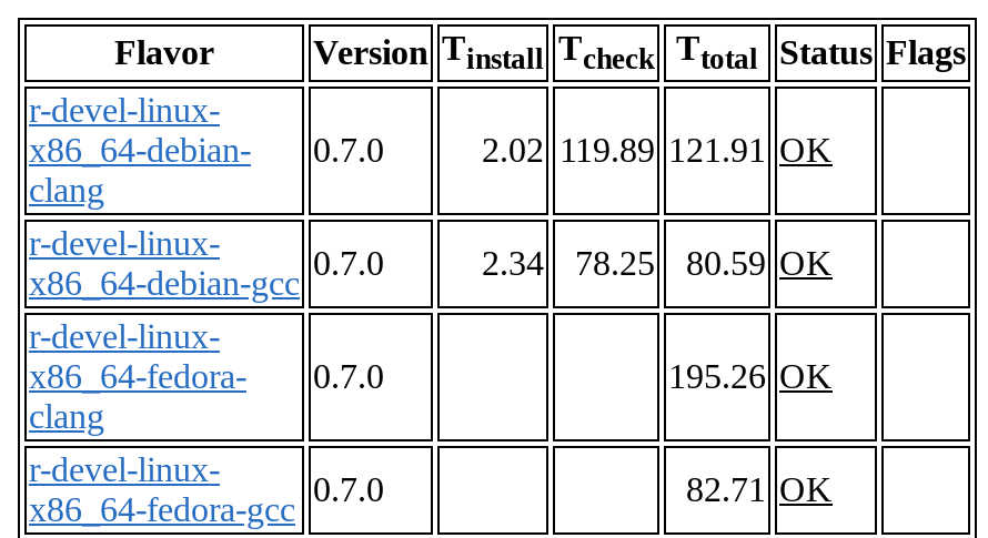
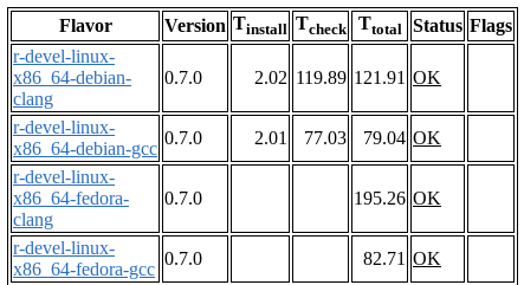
[482,245,544,282] 2.34 -> [254,128,287,148] 2.01
[575,245,655,282] 78.25 -> [304,128,347,148] 77.03
[686,245,833,282] 80.59 OK -> [363,128,441,148] 79.04 OK

